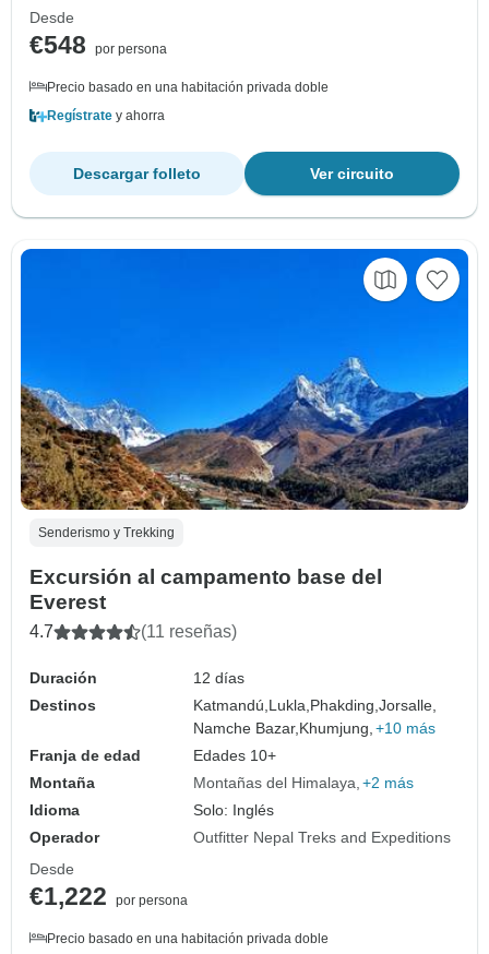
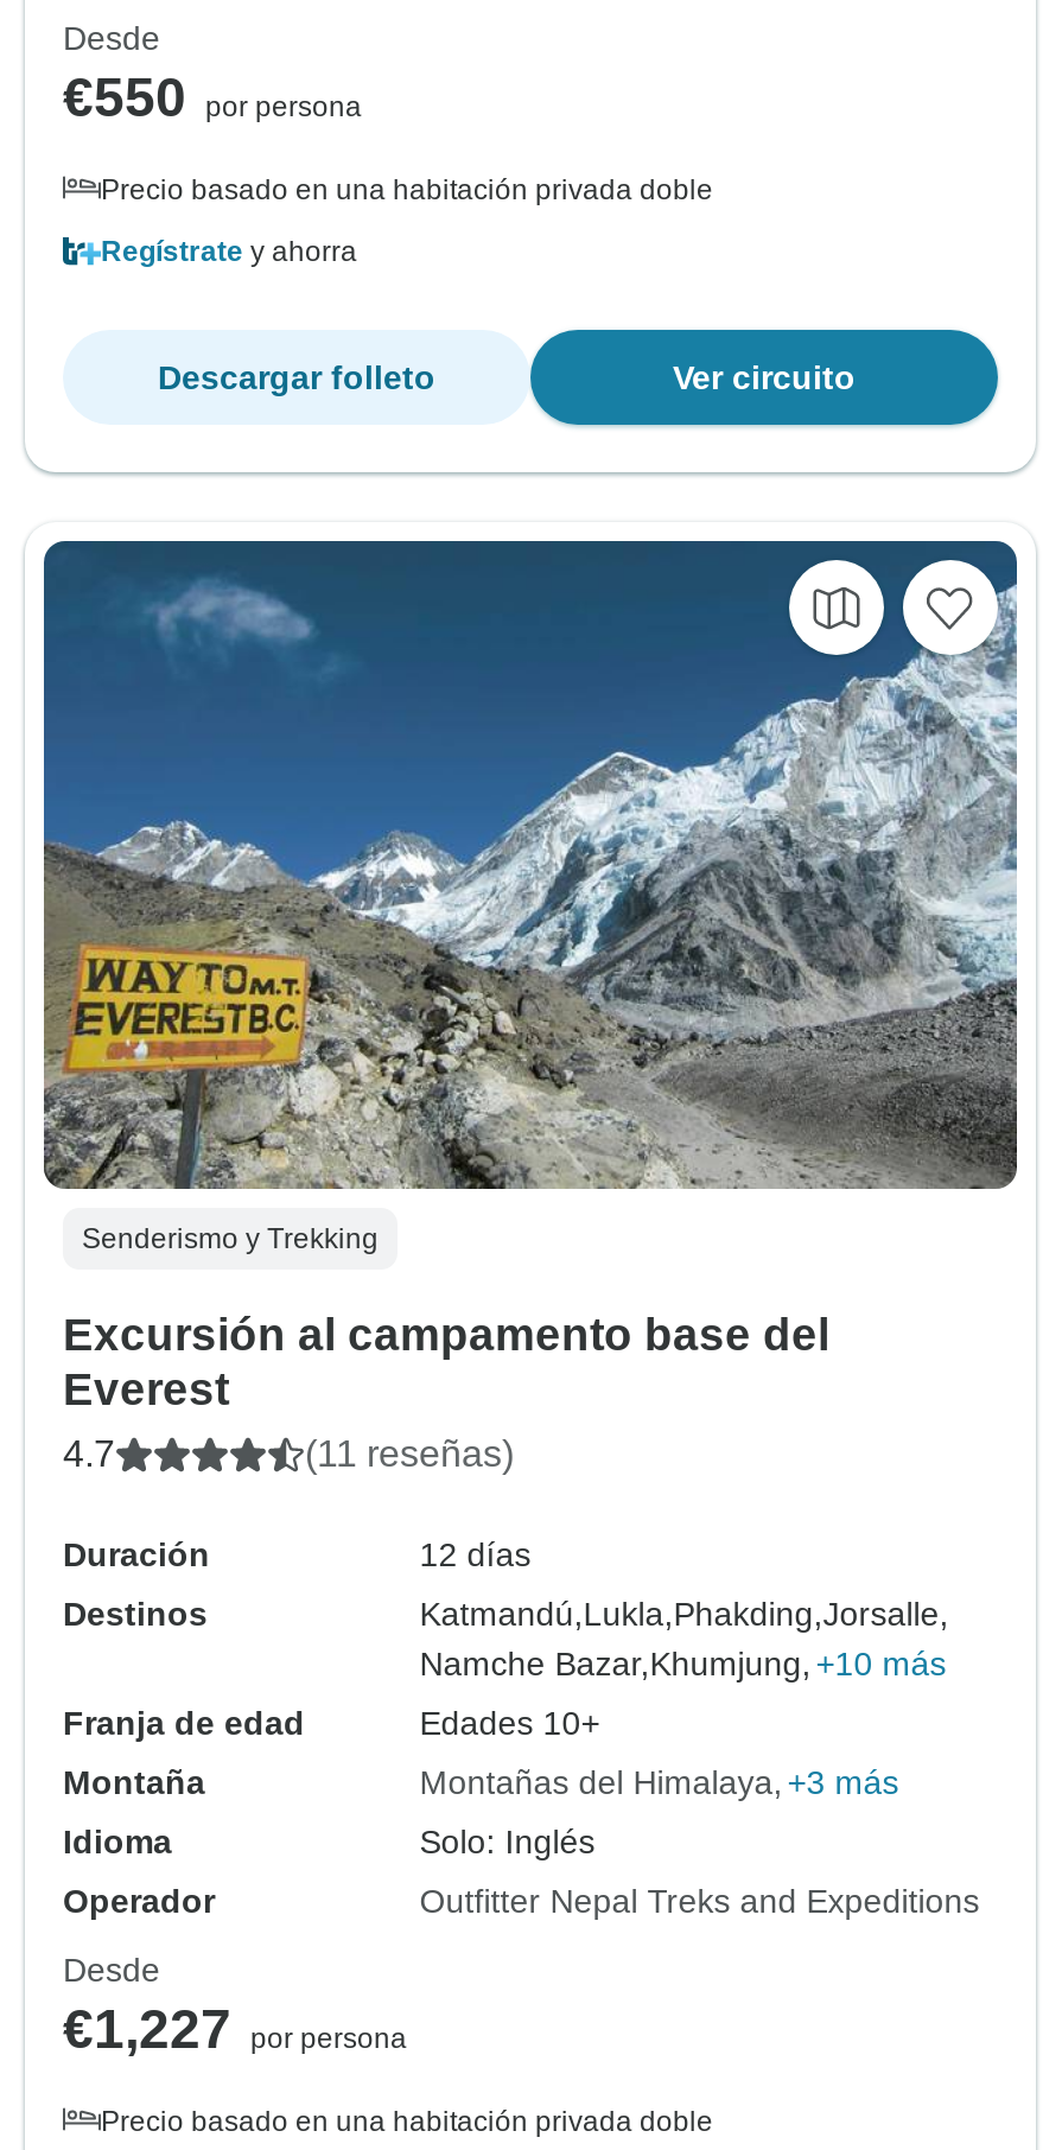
[29,30,167,59] €548 por persona -> [63,66,362,128] €550 por persona
[20,248,469,511] [image] -> [42,539,1019,1189] [image]
[193,774,414,791] Montañas del Himalaya +2 más -> [419,1763,899,1801] Montañas del Himalaya +3 más
[29,882,188,910] €1,222 por persona -> [63,1998,407,2060] €1,227 por persona

